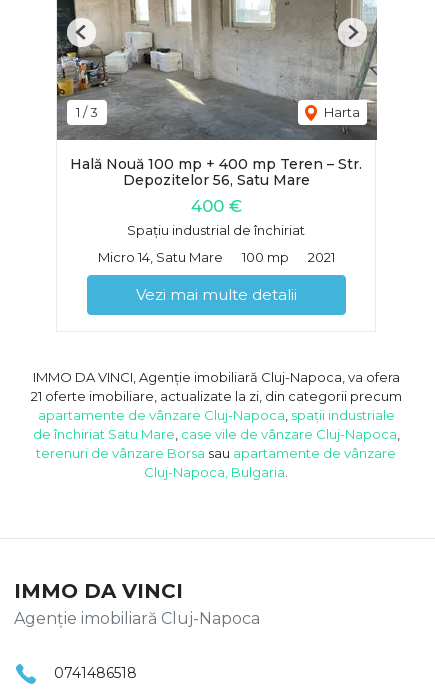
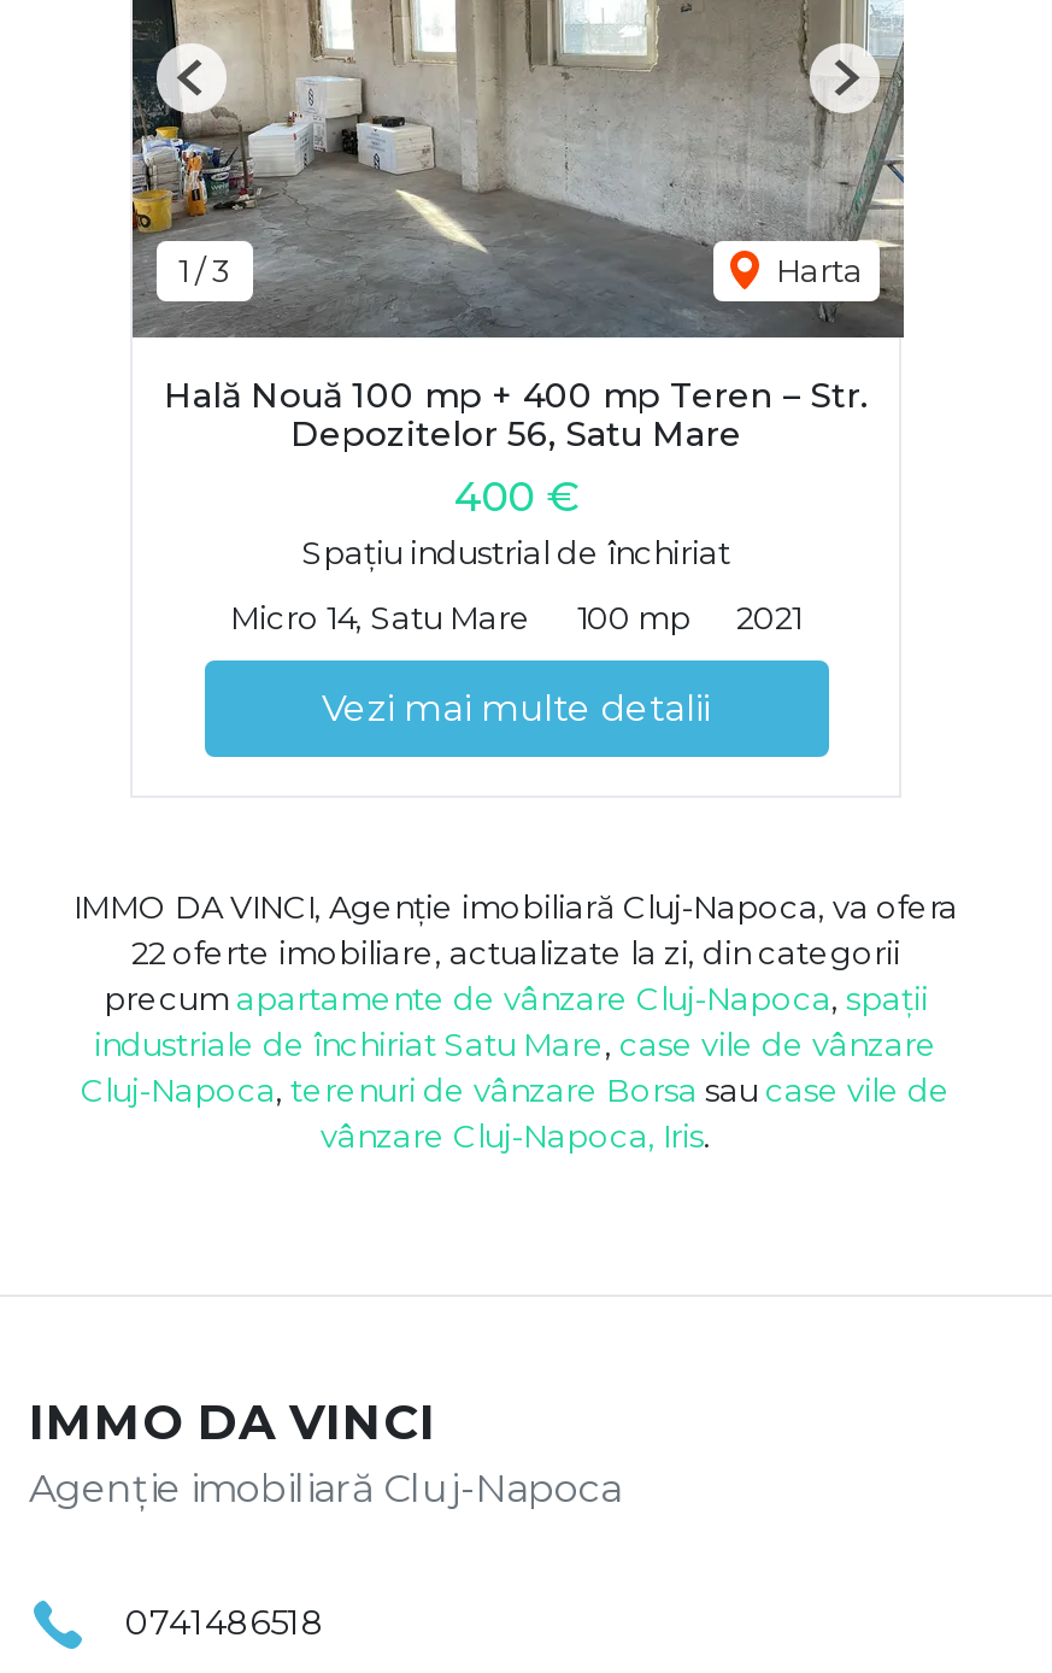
[30,388,401,480] 21 oferte imobiliare, actualizate la zi, din categorii precum | apartamente de vânzare Cluj-Napoca, spații industriale | de închiriat Satu Mare, case vile de vânzare Cluj-Napoca, | terenuri de vânzare Borsa sau apartamente de vânzare | Cluj-Napoca, Bulgaria. -> [81,934,951,1156] 22 oferte imobiliare, actualizate la zi, din categorii | precum apartamente de vânzare Cluj-Napoca, spații | industriale de închiriat Satu Mare, case vile de vânzare | Cluj-Napoca, terenuri de vânzare Borsa sau case vile de | vânzare Cluj-Napoca, Iris.

